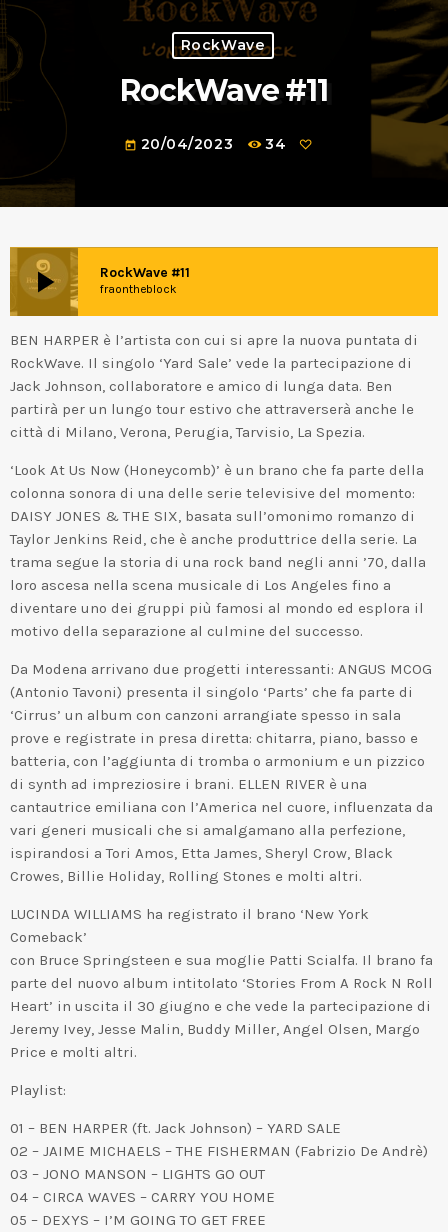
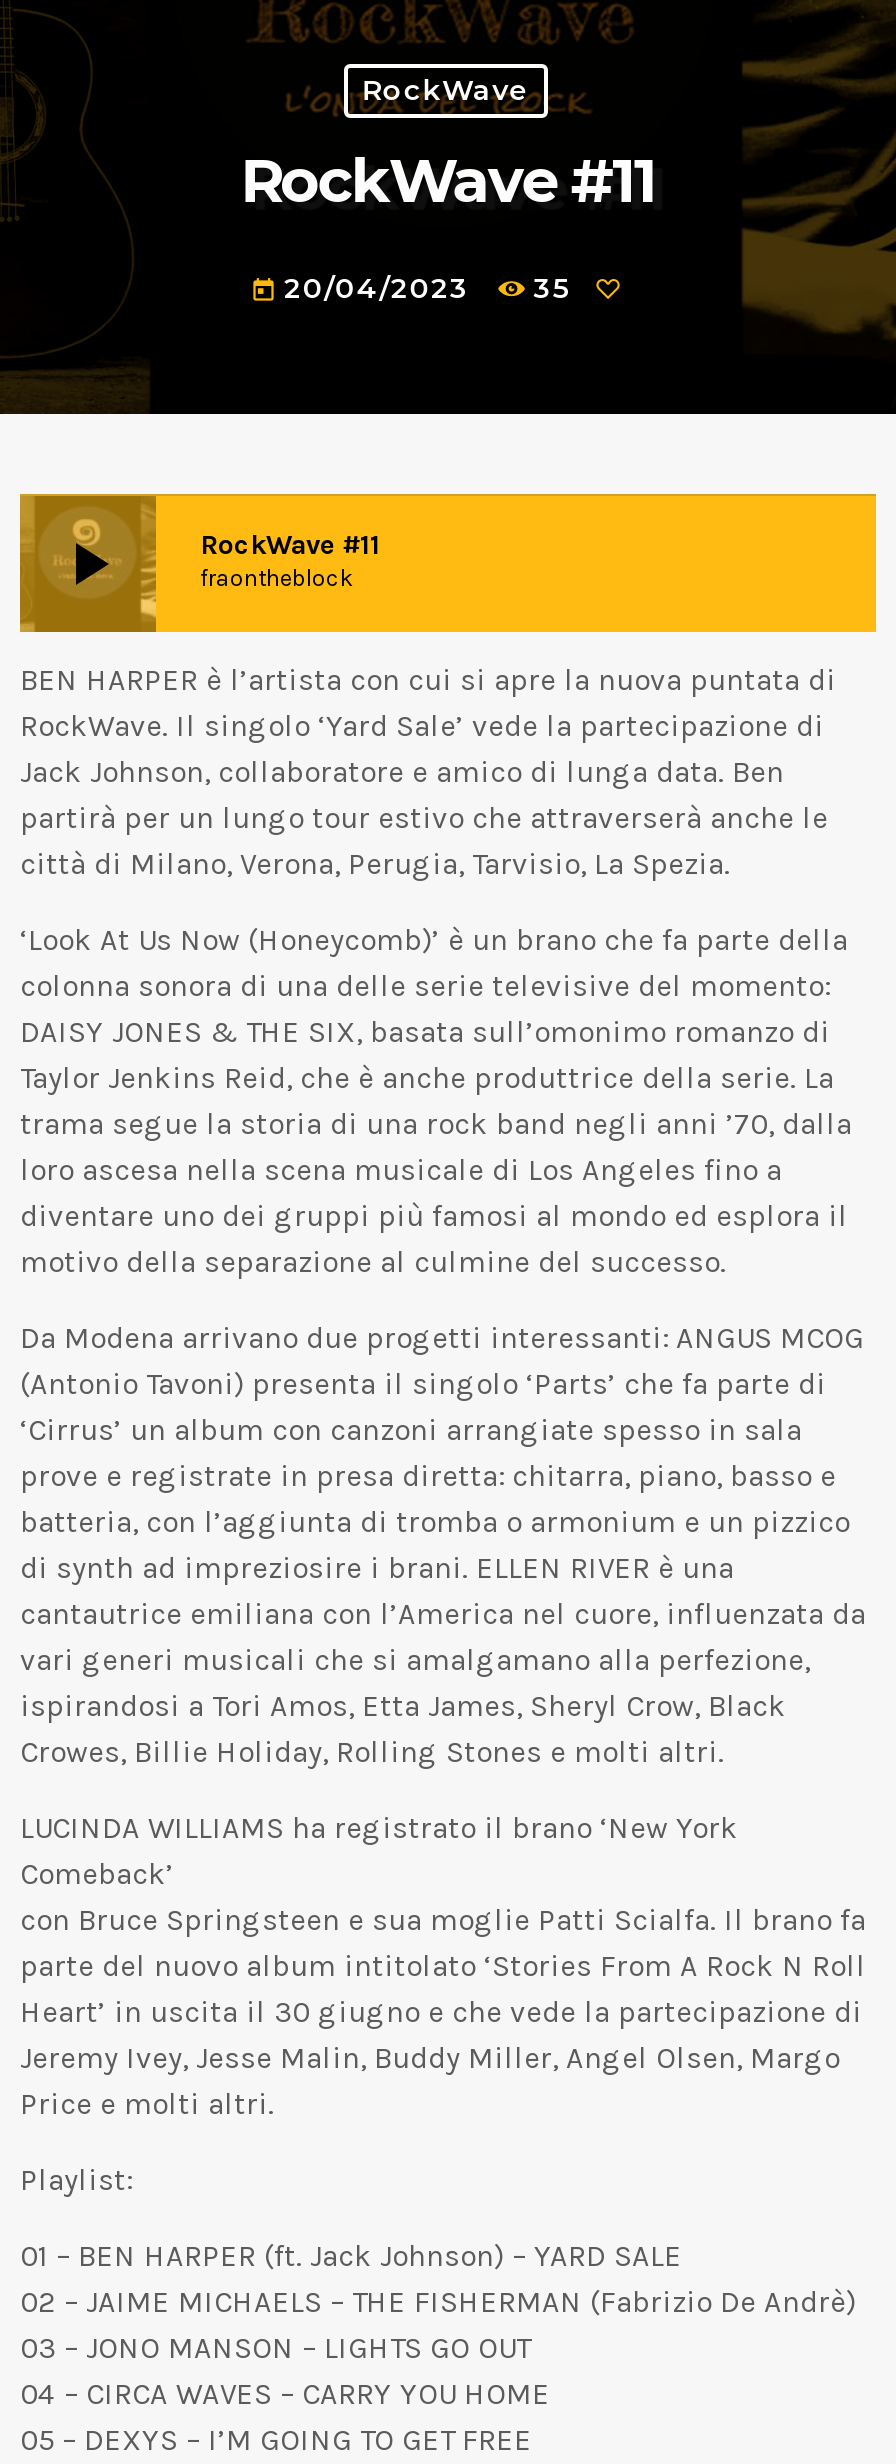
[265,135,291,153] 34 -> [533,270,579,306] 35

